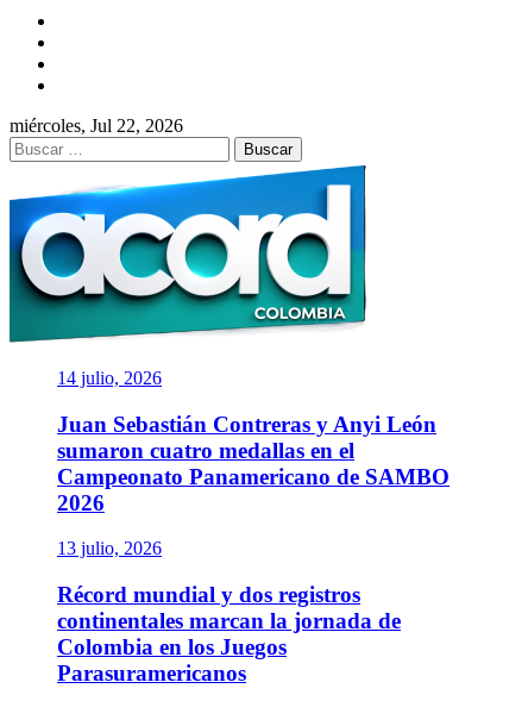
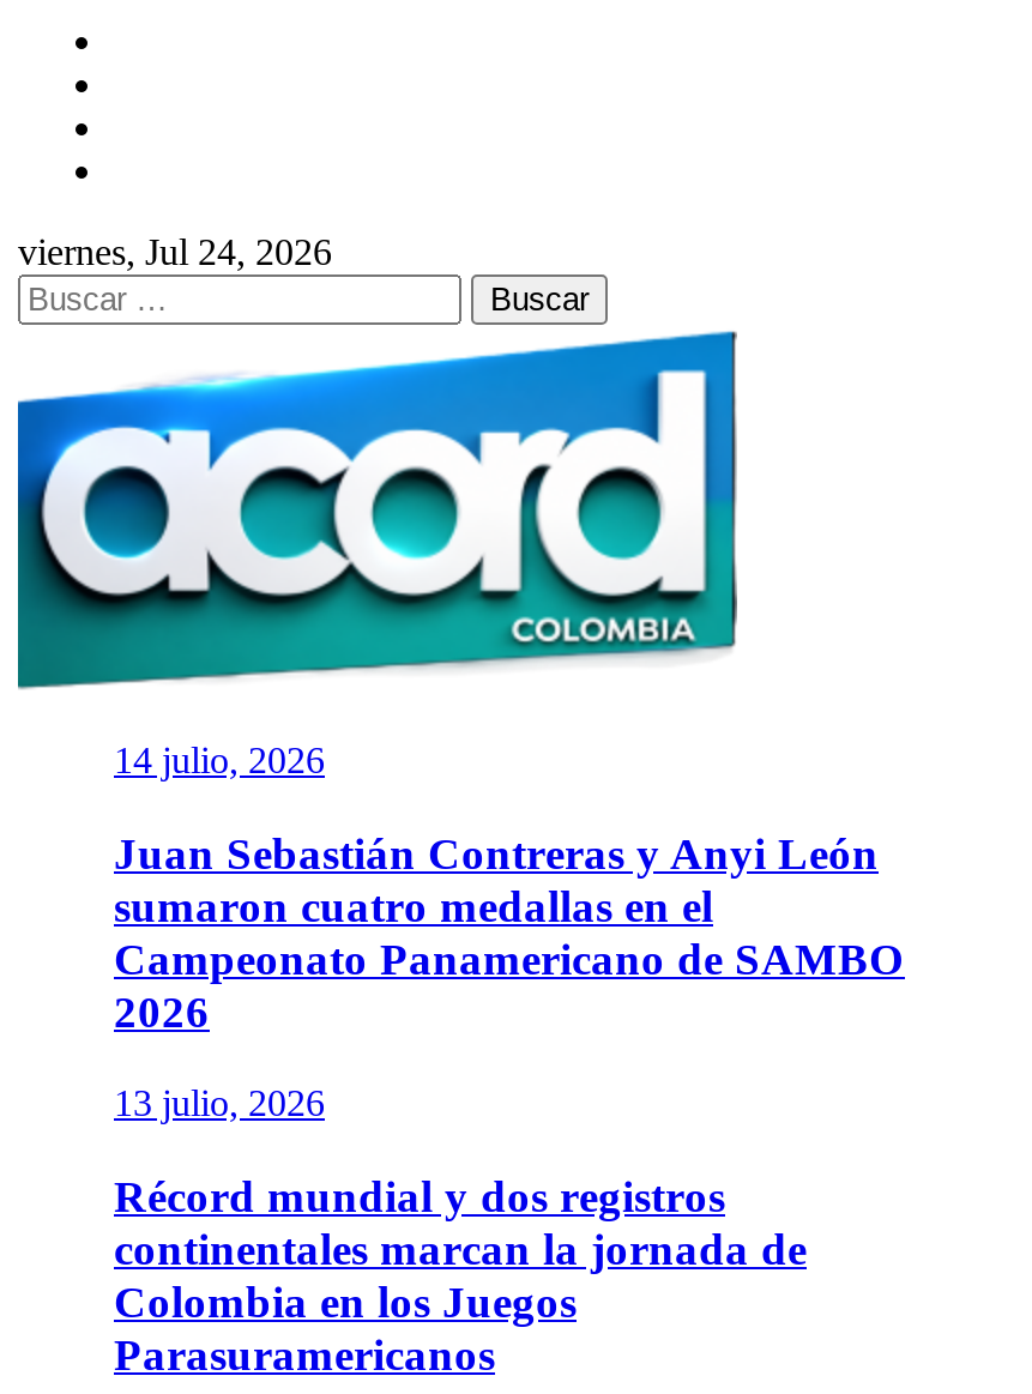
[10,115,183,136] miércoles, Jul 22, 2026 -> [18,231,332,272] viernes, Jul 24, 2026

